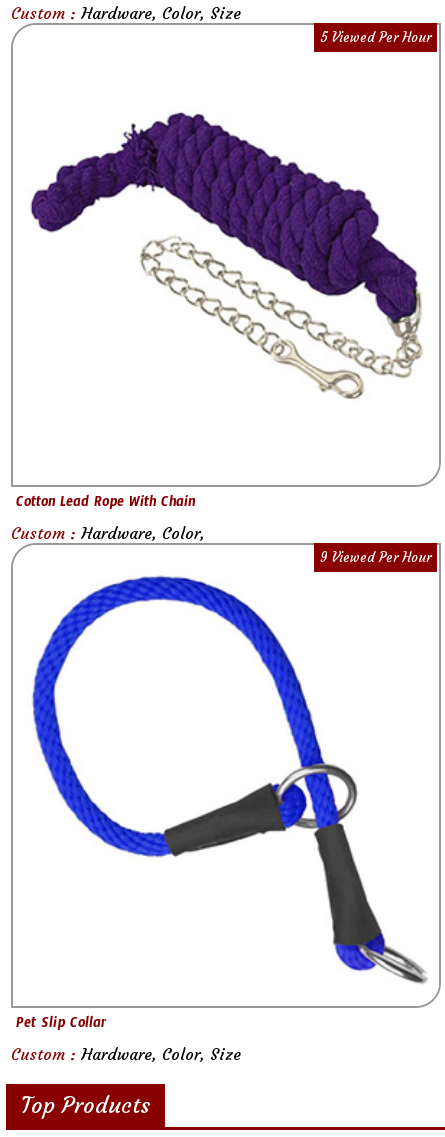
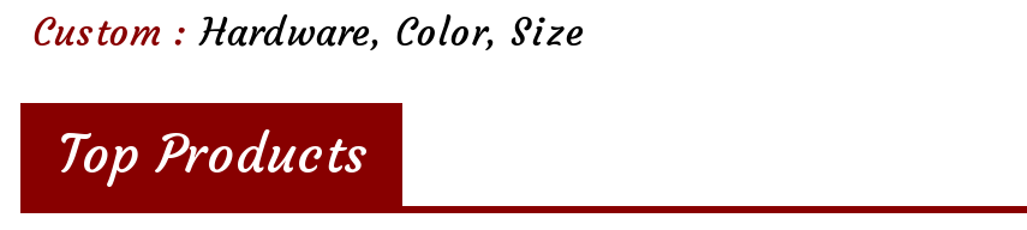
[11,23,441,487] [image] | 5 Viewed Per Hour -> none
[11,492,431,566] Cotton Lead Rope With Chain | Custom : Hardware, Color, | 9 Viewed Per Hour -> none
[11,574,441,1064] [image] | Pet Slip Collar | Custom : Hardware, Color, Size -> none

